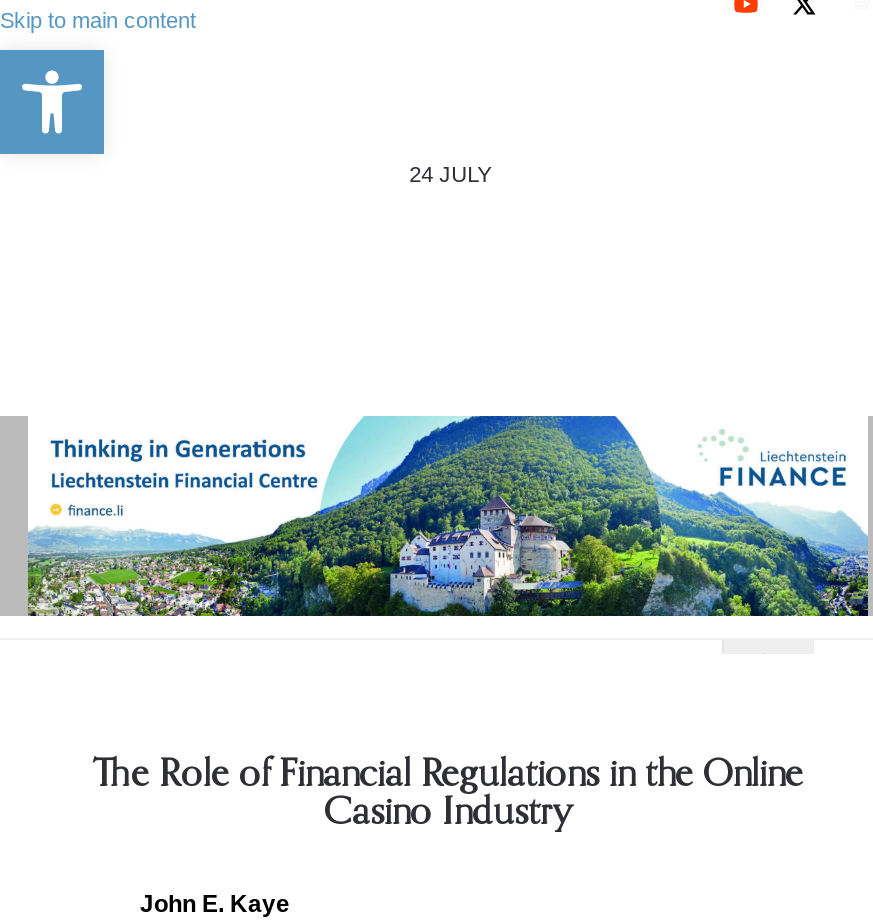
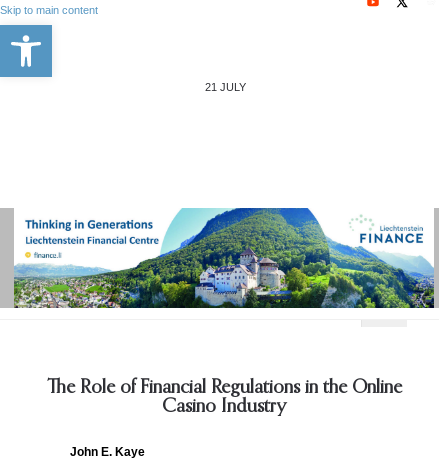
[409,162,491,186] 24 JULY -> [205,81,246,93] 21 JULY

